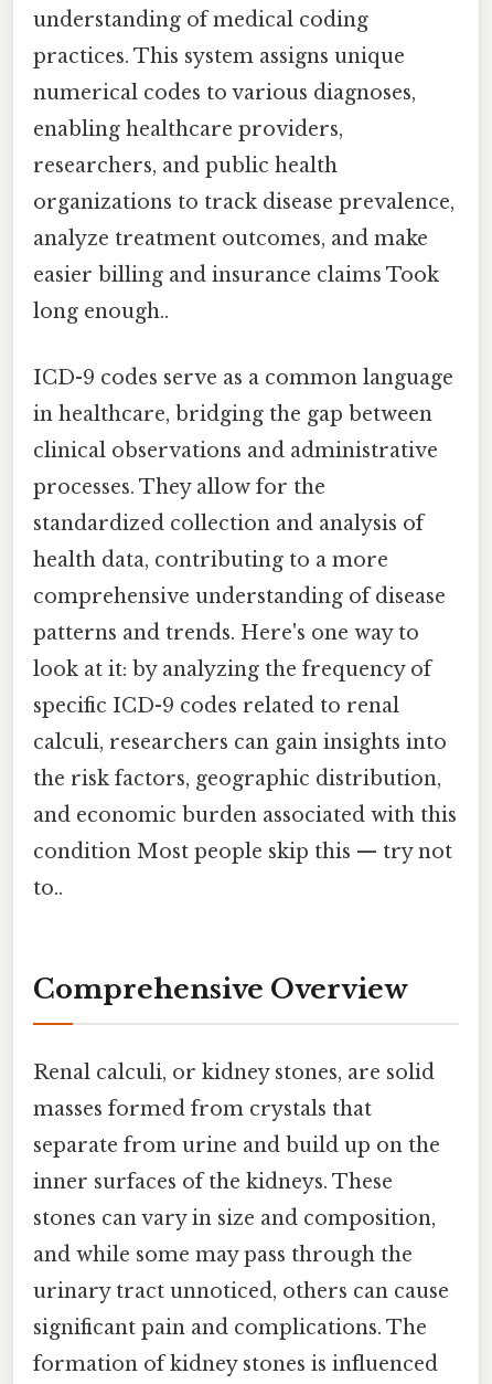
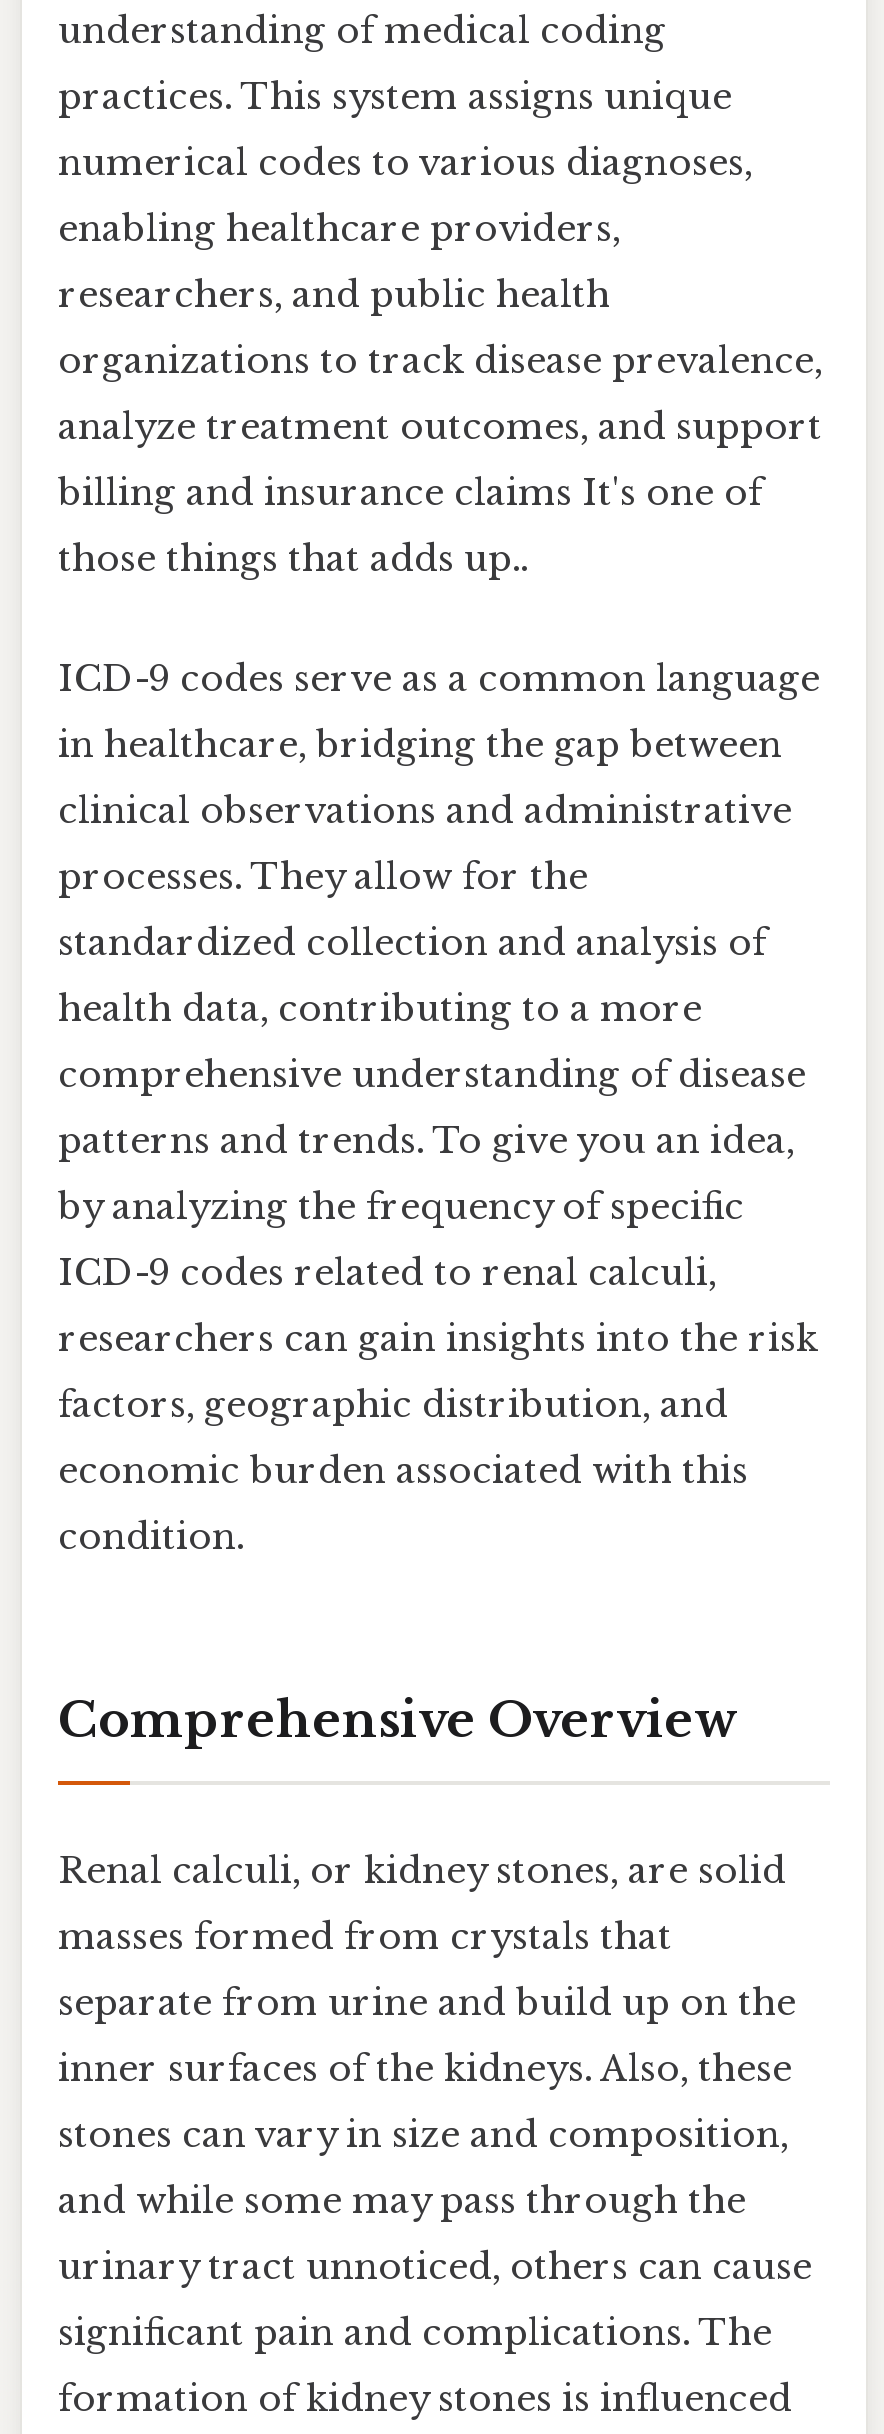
[33,227,428,251] analyze treatment outcomes, and make -> [58,406,822,450] analyze treatment outcomes, and support
[33,263,439,288] easier billing and insurance claims Took -> [58,472,762,516] billing and insurance claims It's one of
[33,300,169,324] long enough.. -> [58,538,528,582] those things that adds up..
[33,620,457,900] patterns and trends. Here's one way to | look at it: by analyzing the frequency of | specific ICD-9 codes related to renal | calculi, researchers can gain insights into | the risk factors, geographic distribution, | and economic burden associated with this | condition Most people skip this — try not | to.. -> [58,1118,818,1558] patterns and trends. To give you an idea, | by analyzing the frequency of specific | ICD-9 codes related to renal calculi, | researchers can gain insights into the risk | factors, geographic distribution, and | economic burden associated with this | condition.
[33,1169,393,1194] inner surfaces of the kidneys. These -> [58,2046,792,2090] inner surfaces of the kidneys. Also, these

